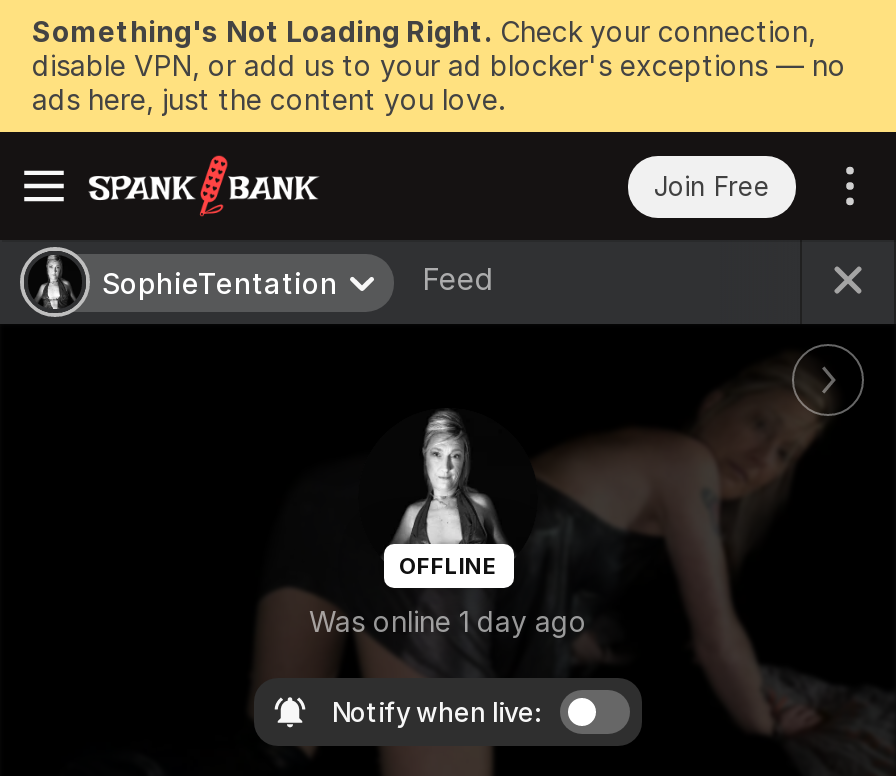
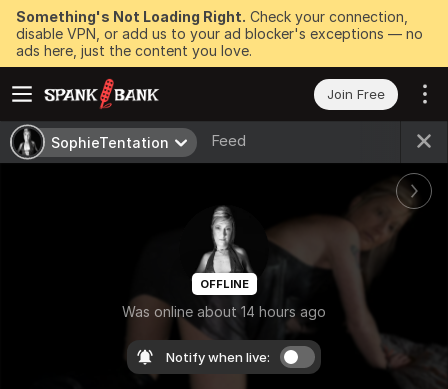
[309,603,587,637] Was online 1 day ago -> [122,302,326,319] Was online about 14 hours ago

